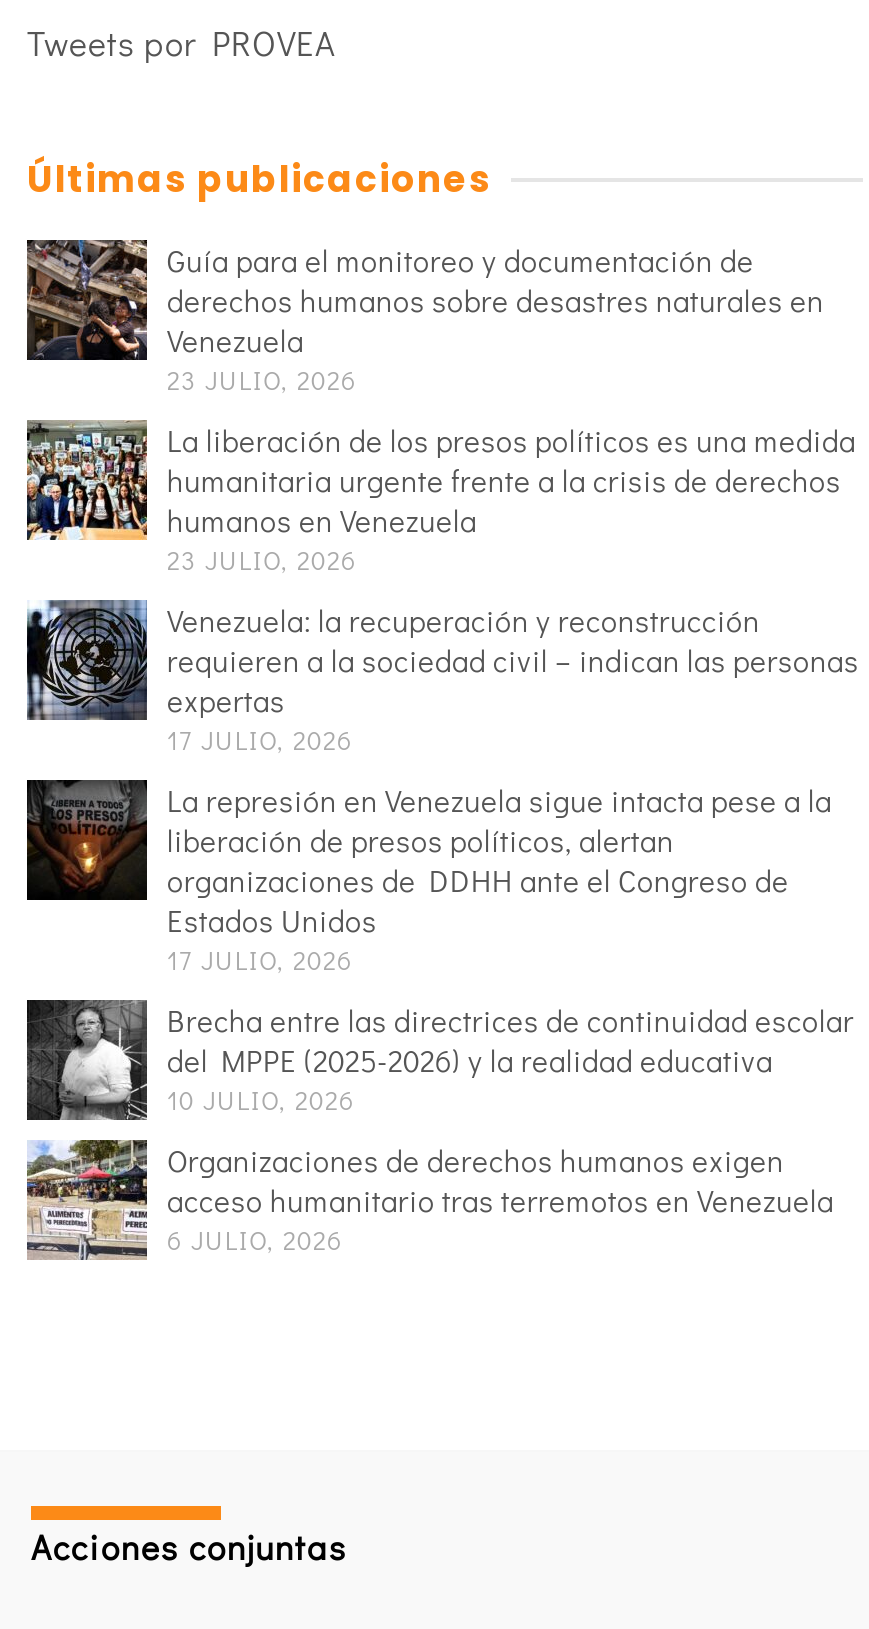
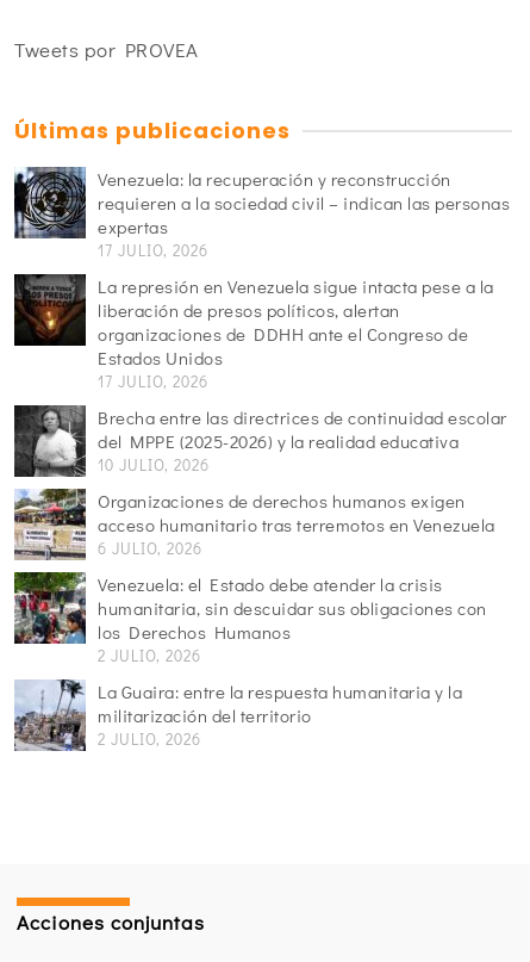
[25,237,856,577] [image] | Guía para el monitoreo y documentación de | derechos humanos sobre desastres naturales en | Venezuela | 23 JULIO, 2026 | La liberación de los presos políticos es una medida | humanitaria urgente frente a la crisis de derechos | humanos en Venezuela | 23 JULIO, 2026 -> none
[25,419,139,541] [image] -> none
moved [23,597,859,1257] -> [12,165,510,558]: [image] | Venezuela: la recuperación y reconstrucción | requieren a la sociedad civil – indican las personas | ... | acceso humanitario tras terremotos en Venezuela | 6 JULIO, 2026
none -> [13,571,487,749] [image] | Venezuela: el Estado debe atender la crisis | humanitaria, sin descuidar sus obligaciones con | los Derechos Humanos | 2 JULIO, 2026 | La Guaira: entre la respuesta humanitaria y la | militarización del territorio | 2 JULIO, 2026
none -> [14,679,81,752] [image]

